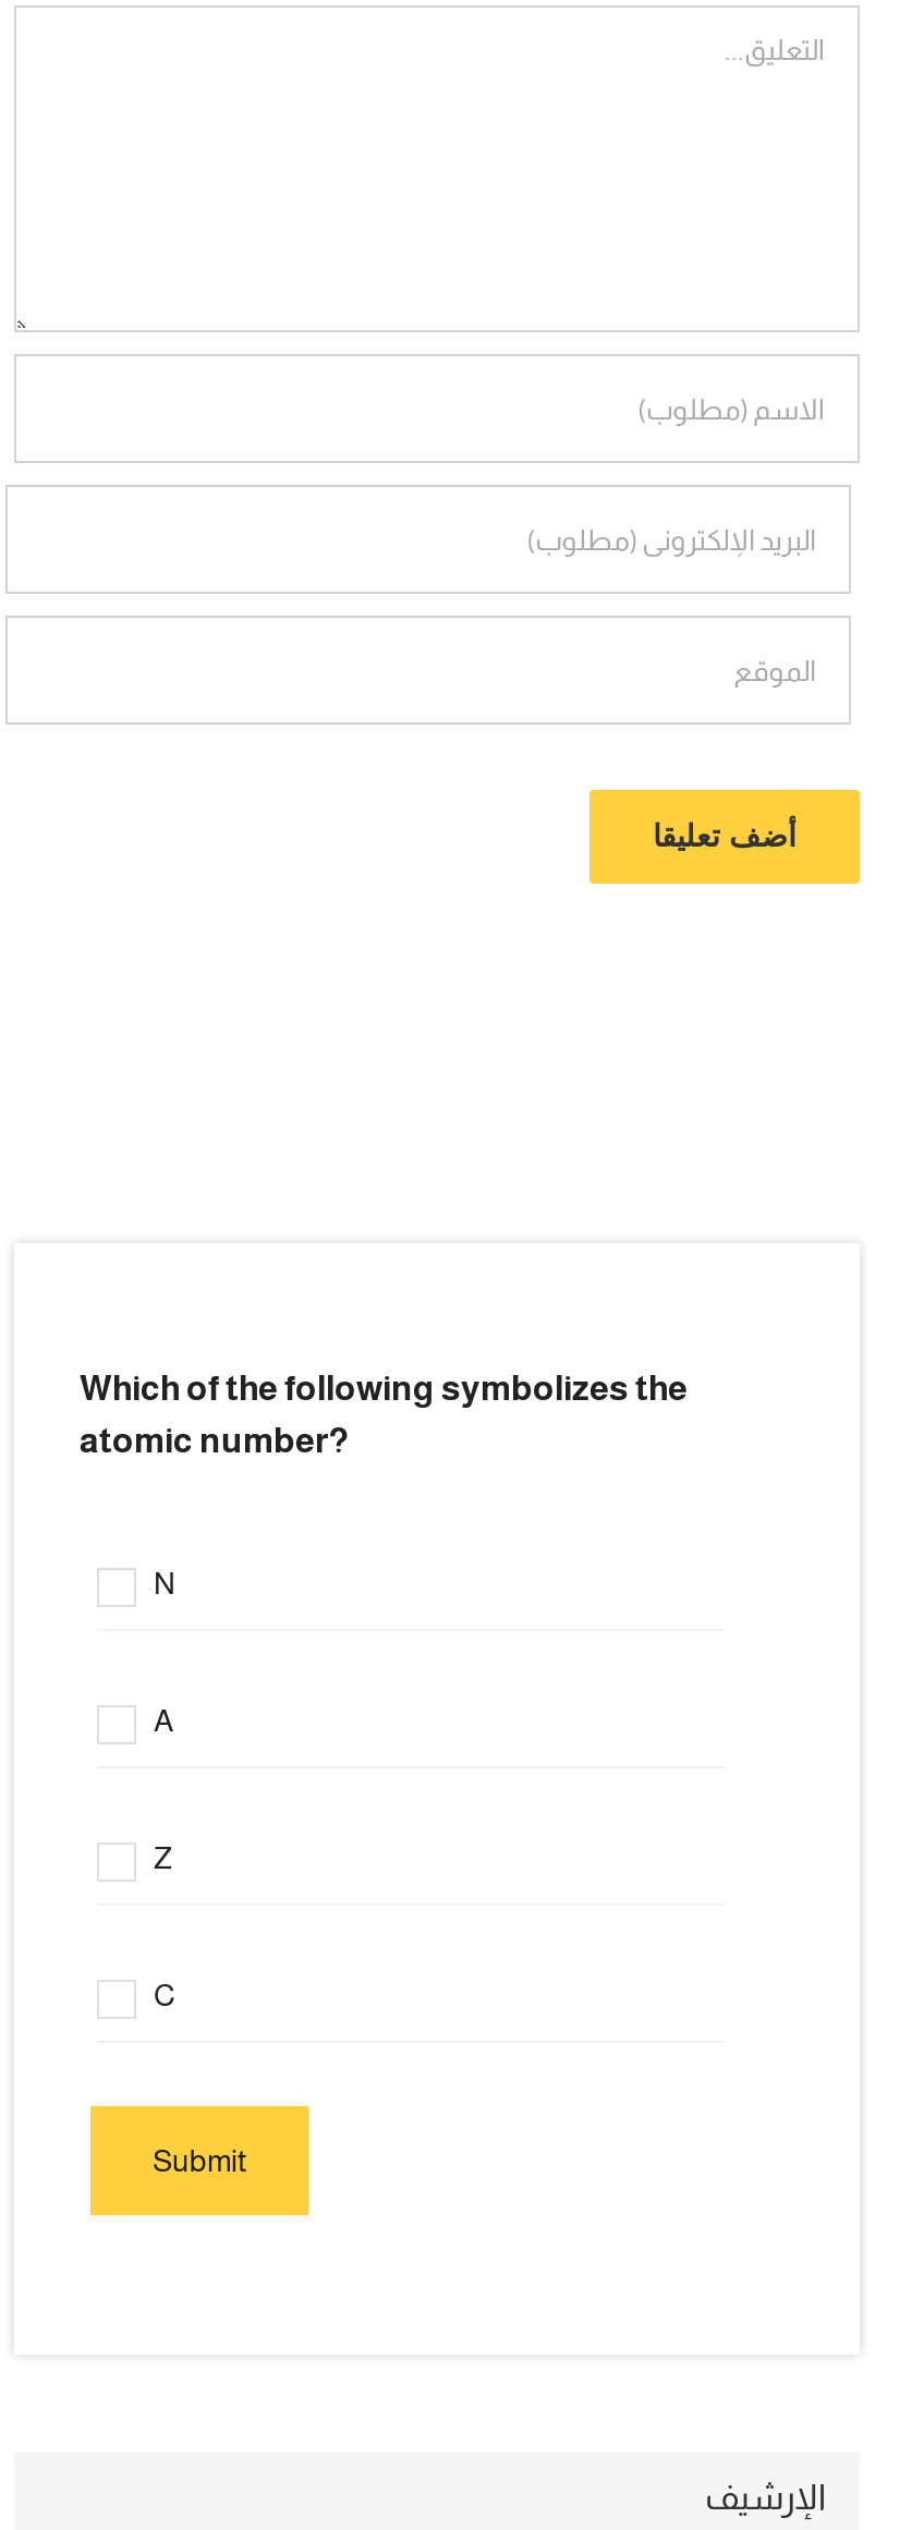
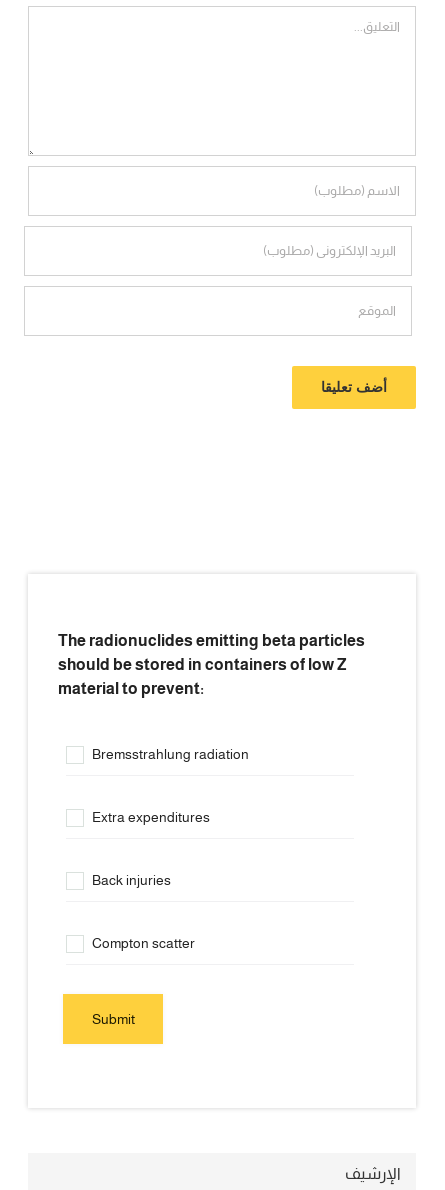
[80,1370,688,1460] Which of the following symbolizes the | atomic number? -> [58,632,365,697] The radionuclides emitting beta particles | should be stored in containers of low Z | material to prevent:
[154,1567,175,1601] N -> [92,746,249,762] Bremsstrahlung radiation
[154,1704,173,1739] A -> [92,809,210,825] Extra expenditures
[154,1841,171,1876] Z -> [92,872,171,888] Back injuries
[154,1978,175,2013] C -> [92,935,195,951] Compton scatter

